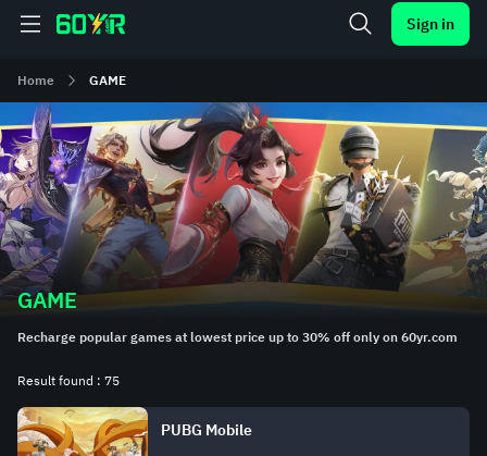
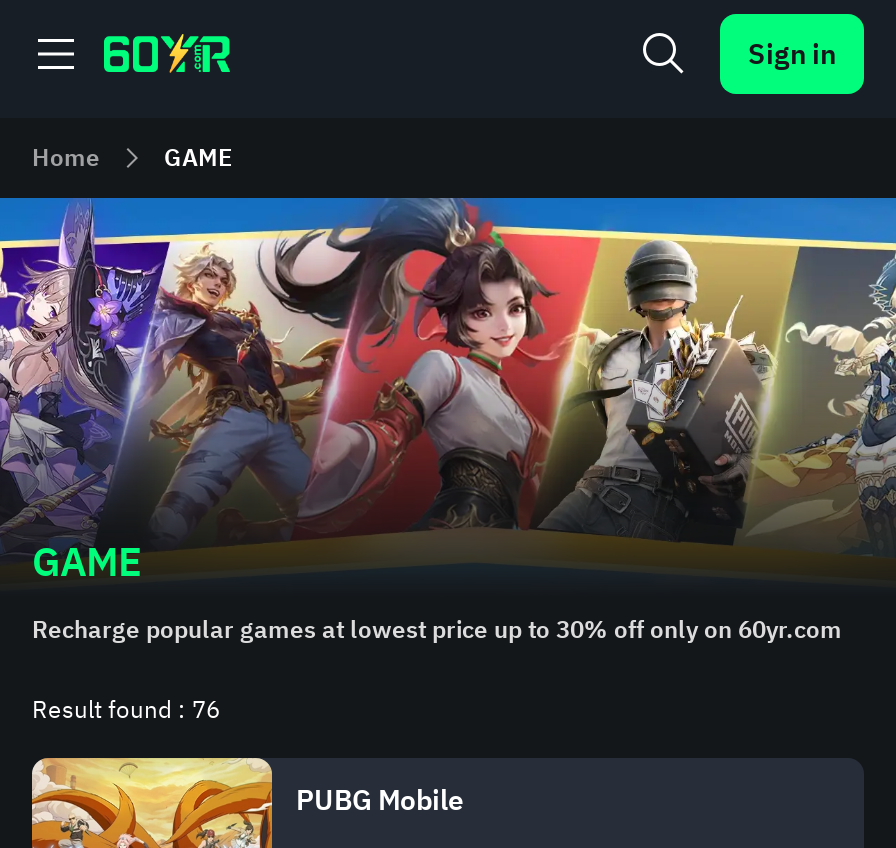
[17,372,120,389] Result found : 75 -> [32,694,220,724] Result found : 76

